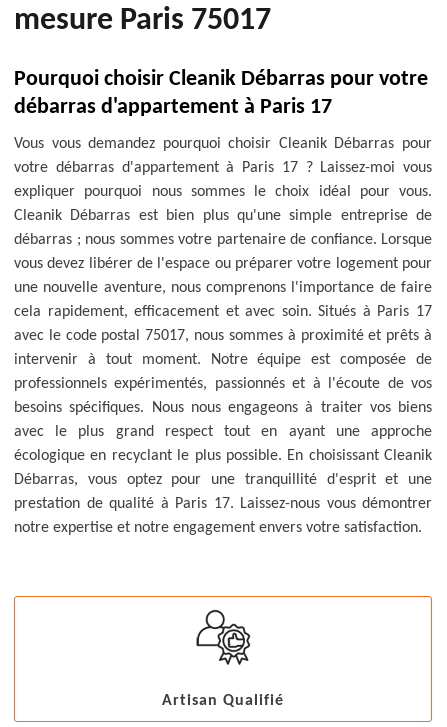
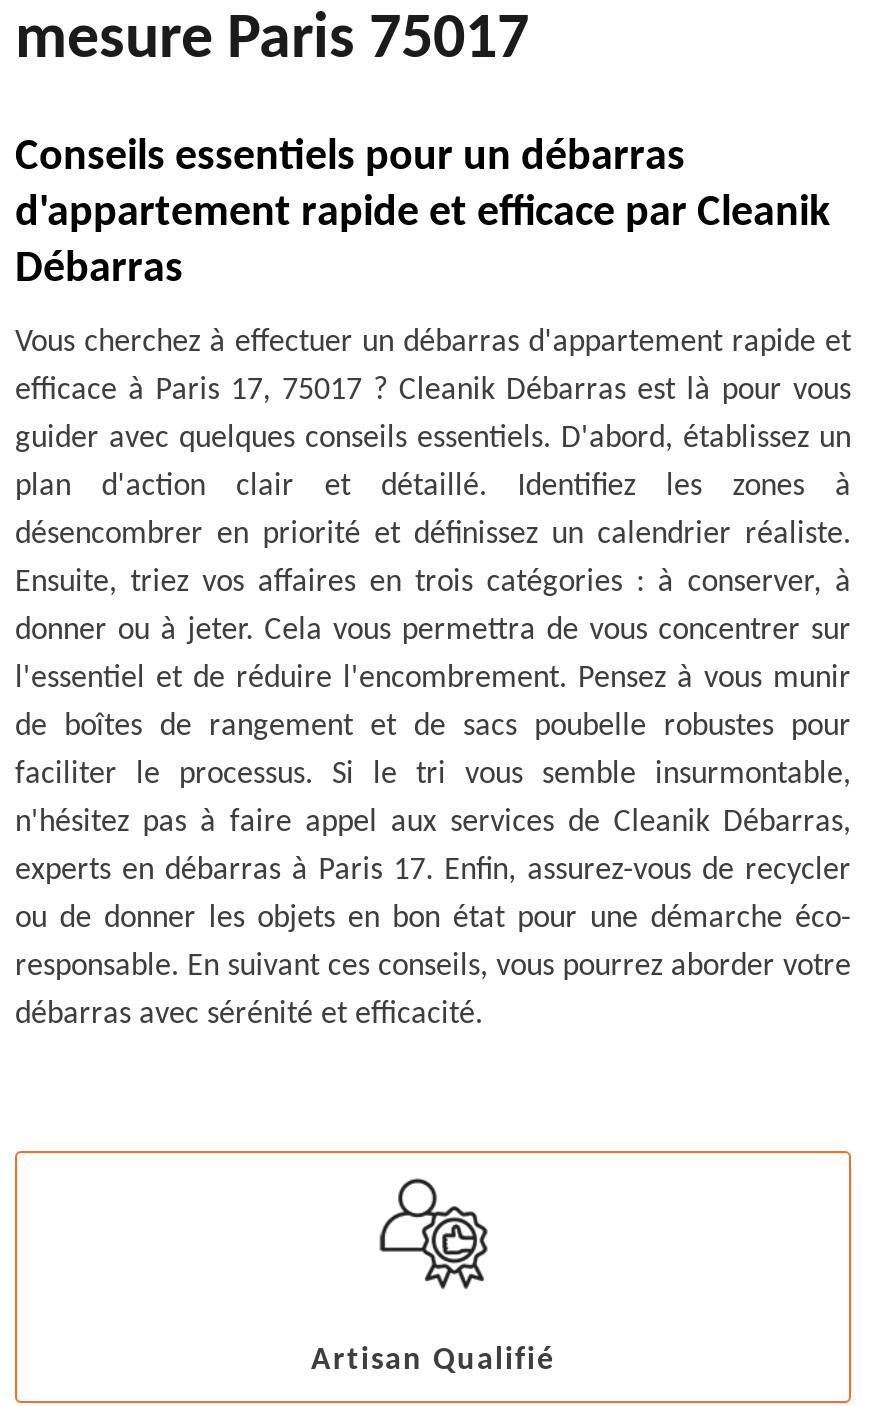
[14,68,432,536] Pourquoi choisir Cleanik Débarras pour votre | débarras d'appartement à Paris 17 | Vous vous demandez pourquoi choisir Cleanik Débarras pour | votre débarras d'appartement à Paris 17 ? Laissez-moi vous | expliquer pourquoi nous sommes le choix idéal pour vous. | Cleanik Débarras est bien plus qu'une simple entreprise de | débarras ; nous sommes votre partenaire de confiance. Lorsque | vous devez libérer de l'espace ou préparer votre logement pour | une nouvelle aventure, nous comprenons l'importance de faire | cela rapidement, efficacement et avec soin. Situés à Paris 17 | avec le code postal 75017, nous sommes à proximité et prêts à | intervenir à tout moment. Notre équipe est composée de | professionnels expérimentés, passionnés et à l'écoute de vos | besoins spécifiques. Nous nous engageons à traiter vos biens | avec le plus grand respect tout en ayant une approche | écologique en recyclant le plus possible. En choisissant Cleanik | Débarras, vous optez pour une tranquillité d'esprit et une | prestation de qualité à Paris 17. Laissez-nous vous démontrer | notre expertise et notre engagement envers votre satisfaction. -> [15,135,851,1031] Conseils essentiels pour un débarras | d'appartement rapide et efficace par Cleanik | Débarras | Vous cherchez à effectuer un débarras d'appartement rapide et | efficace à Paris 17, 75017 ? Cleanik Débarras est là pour vous | guider avec quelques conseils essentiels. D'abord, établissez un | plan d'action clair et détaillé. Identifiez les zones à | désencombrer en priorité et définissez un calendrier réaliste. | Ensuite, triez vos affaires en trois catégories : à conserver, à | donner ou à jeter. Cela vous permettra de vous concentrer sur | l'essentiel et de réduire l'encombrement. Pensez à vous munir | de boîtes de rangement et de sacs poubelle robustes pour | faciliter le processus. Si le tri vous semble insurmontable, | n'hésitez pas à faire appel aux services de Cleanik Débarras, | experts en débarras à Paris 17. Enfin, assurez-vous de recycler | ou de donner les objets en bon état pour une démarche éco- | responsable. En suivant ces conseils, vous pourrez aborder votre | débarras avec sérénité et efficacité.

